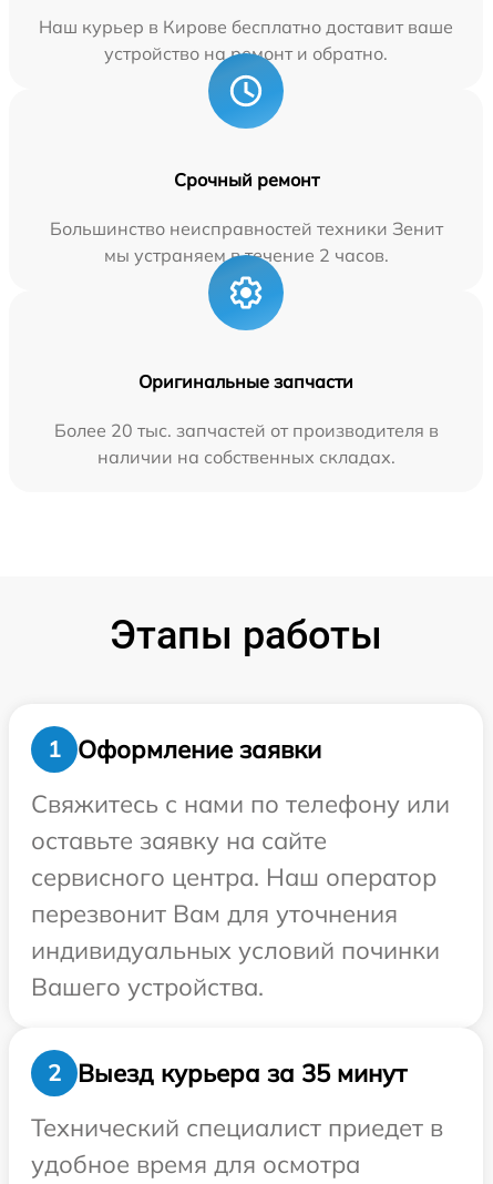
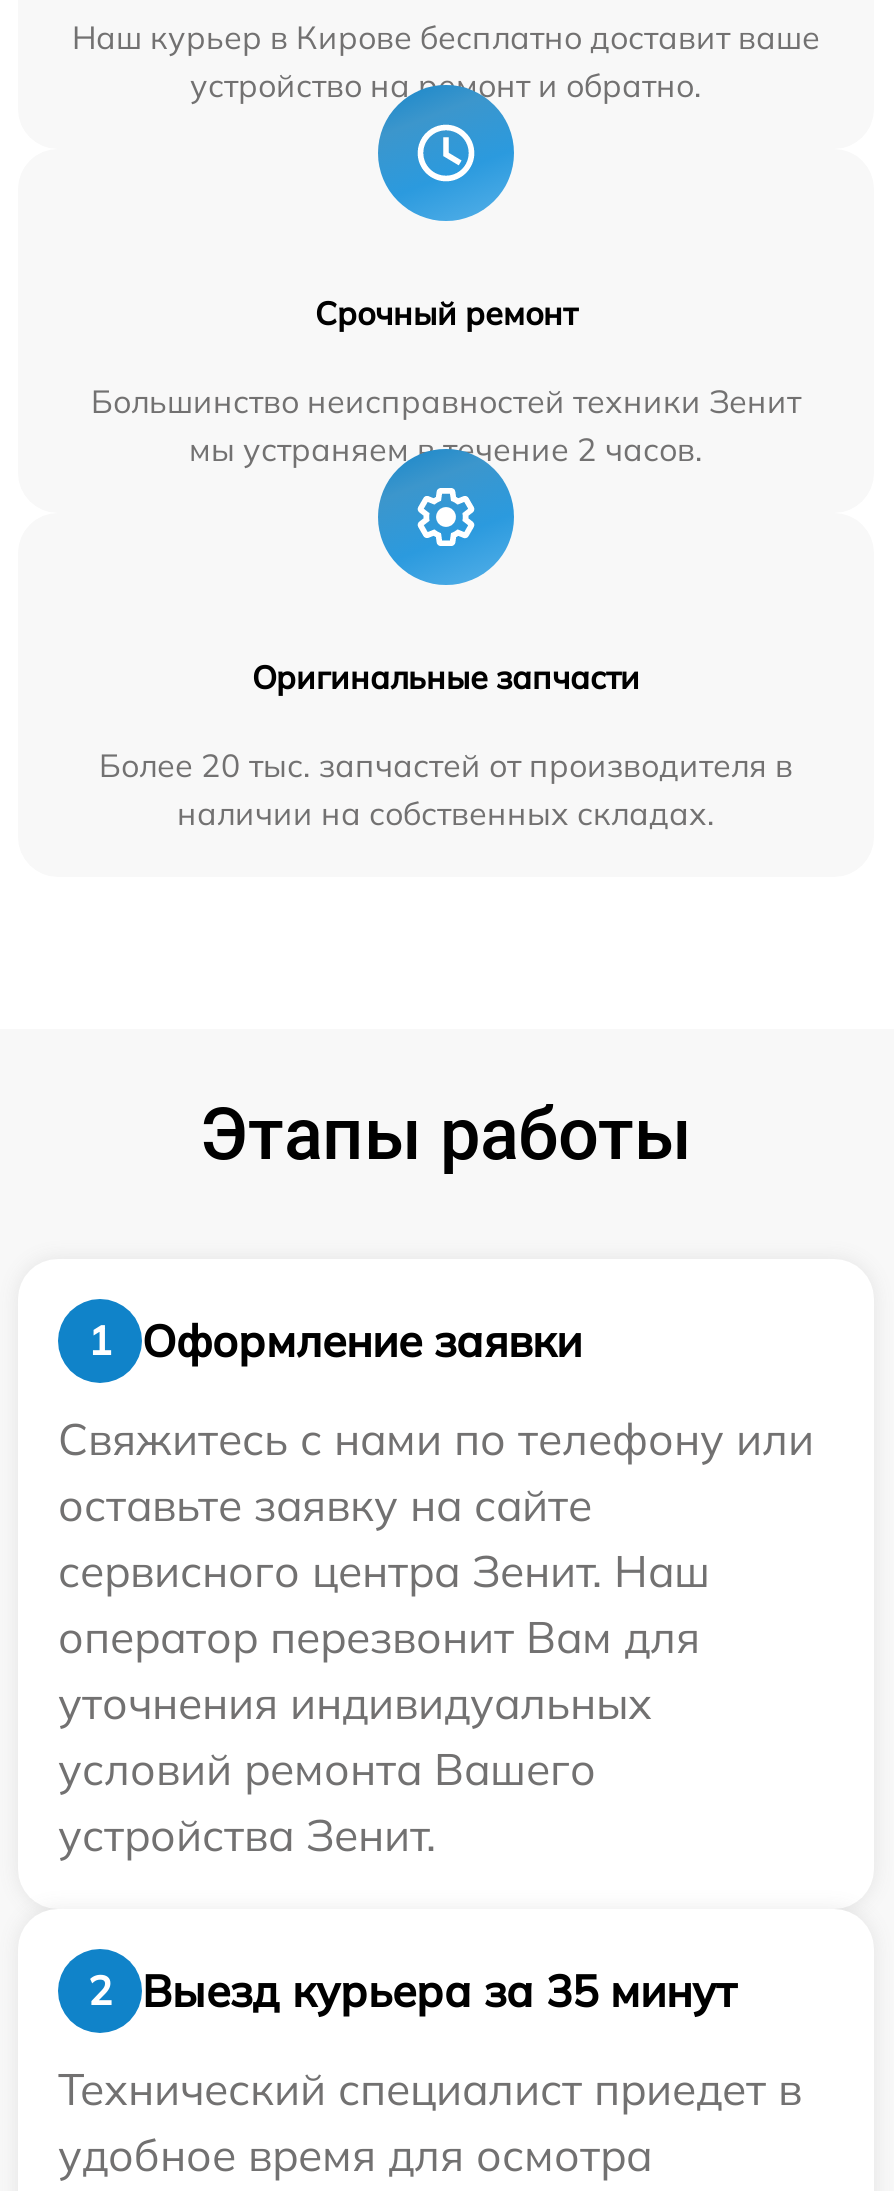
[31,862,440,1003] сервисного центра. Наш оператор | перезвонит Вам для уточнения | индивидуальных условий починки | Вашего устройства. -> [58,1544,710,1864] сервисного центра Зенит. Наш | оператор перезвонит Вам для | уточнения индивидуальных | условий ремонта Вашего | устройства Зенит.

